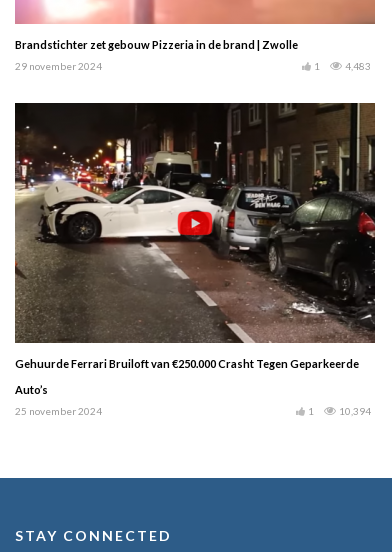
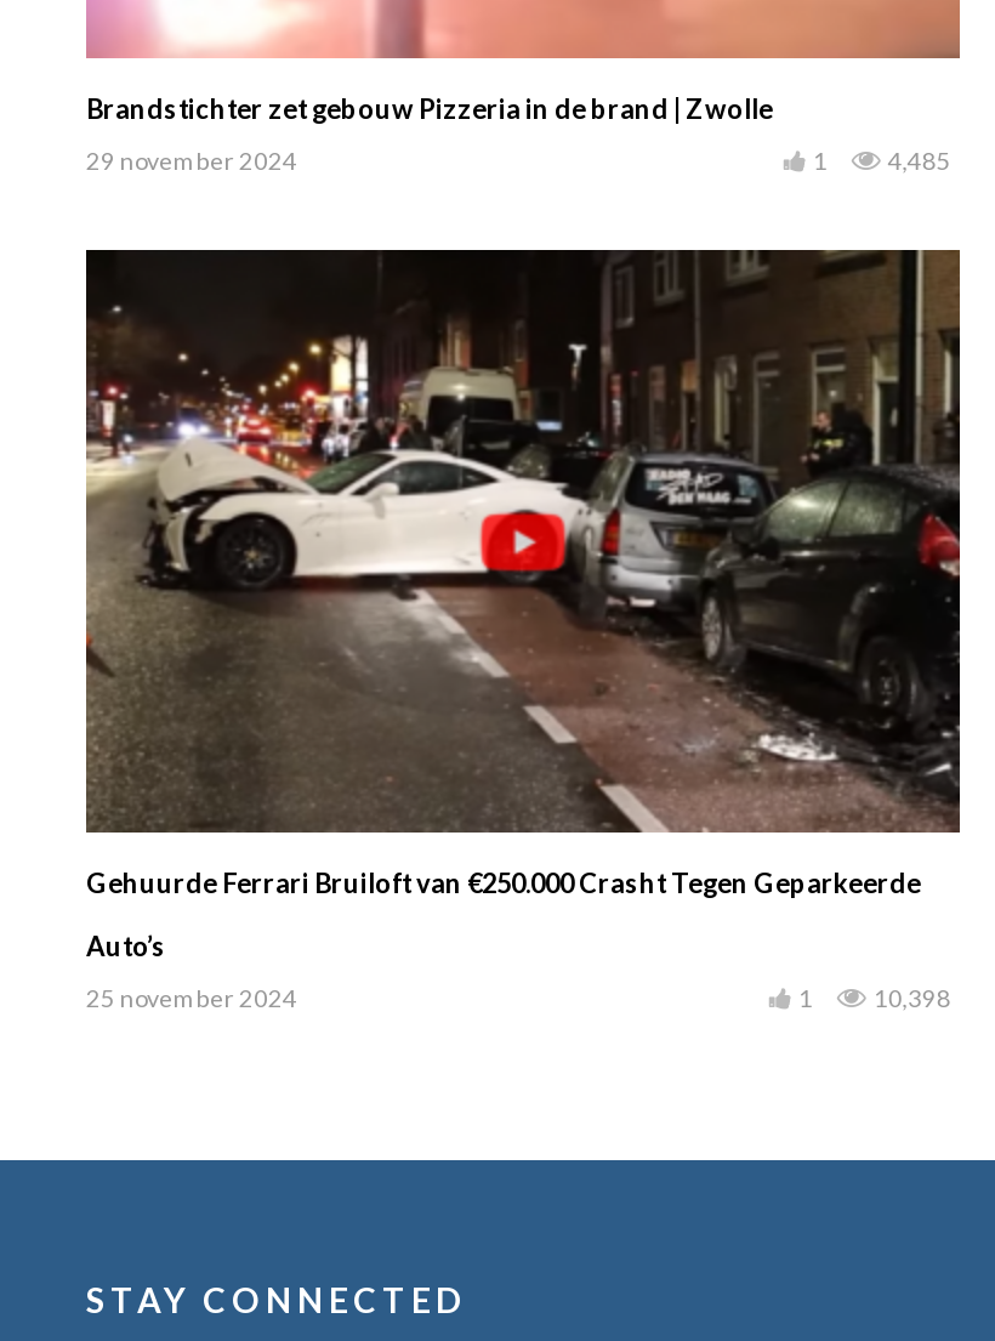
[345,59,371,71] 4,483 -> [888,144,951,174] 4,485
[339,404,371,416] 10,394 -> [873,982,951,1011] 10,398

